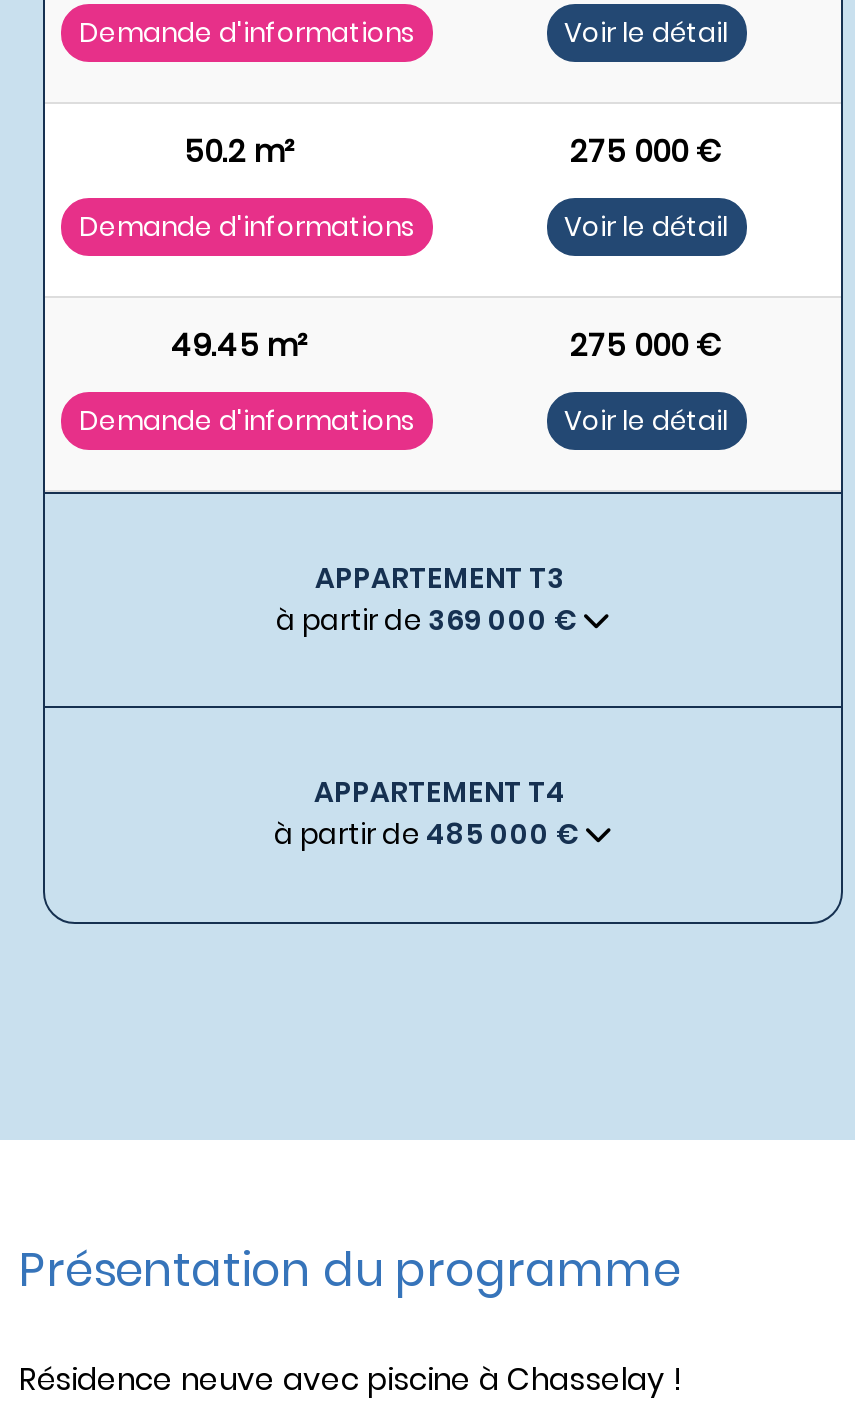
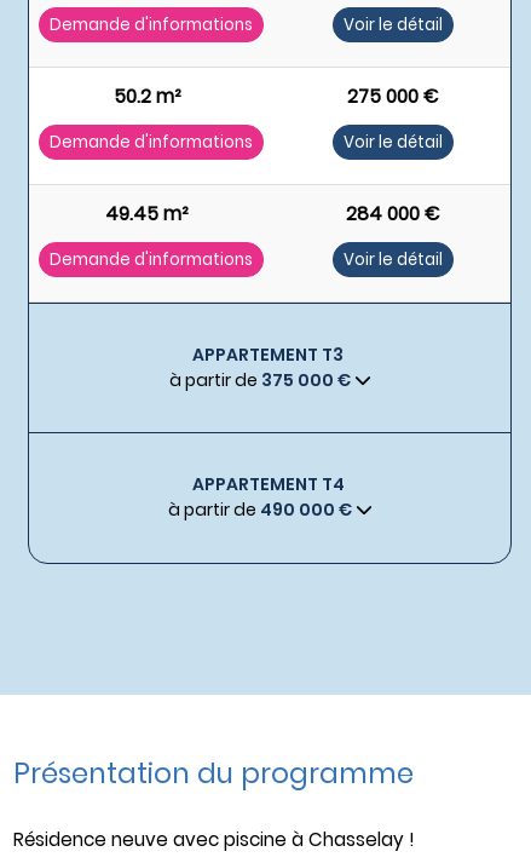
[570,324,722,366] 275 000 € -> [345,201,440,226] 284 000 €
[276,600,576,640] à partir de 369 000 € -> [169,368,350,392] à partir de 375 000 €
[274,815,578,855] à partir de 485 000 € -> [168,498,351,522] à partir de 490 000 €

